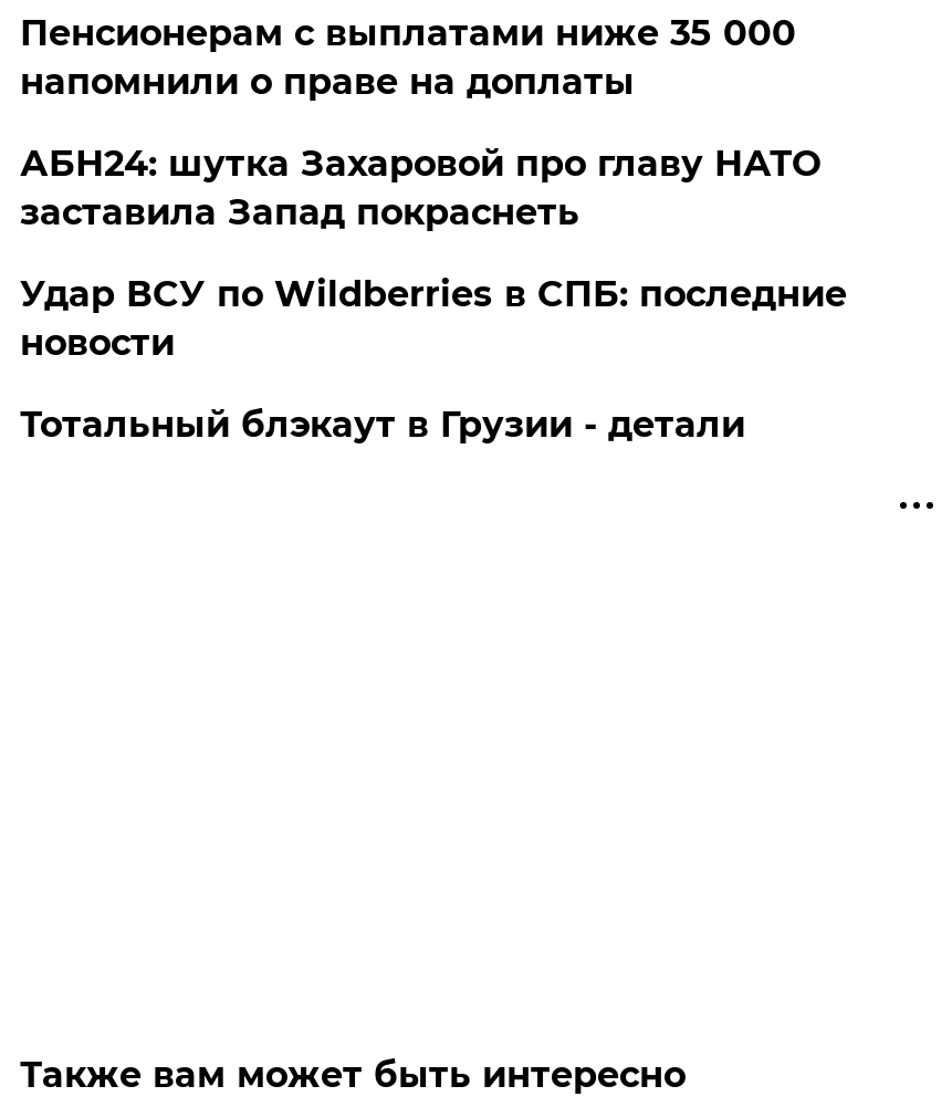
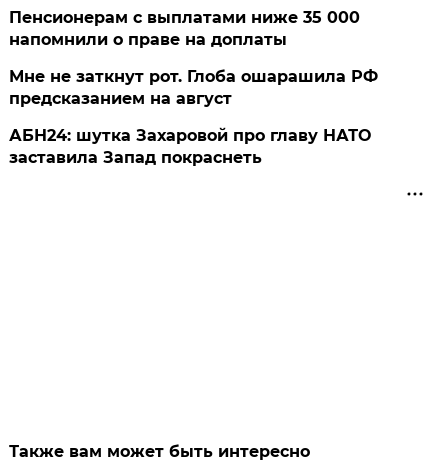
none -> [9,67,378,108] Мне не заткнут рот. Глоба ошарашила РФ | предсказанием на август
moved [20,143,820,234] -> [9,126,371,167]: АБН24: шутка Захаровой про главу НАТО | заставила Запад покраснеть
[20,273,847,446] Удар ВСУ по Wildberries в СПБ: последние | новости | Тотальный блэкаут в Грузии - детали -> none

